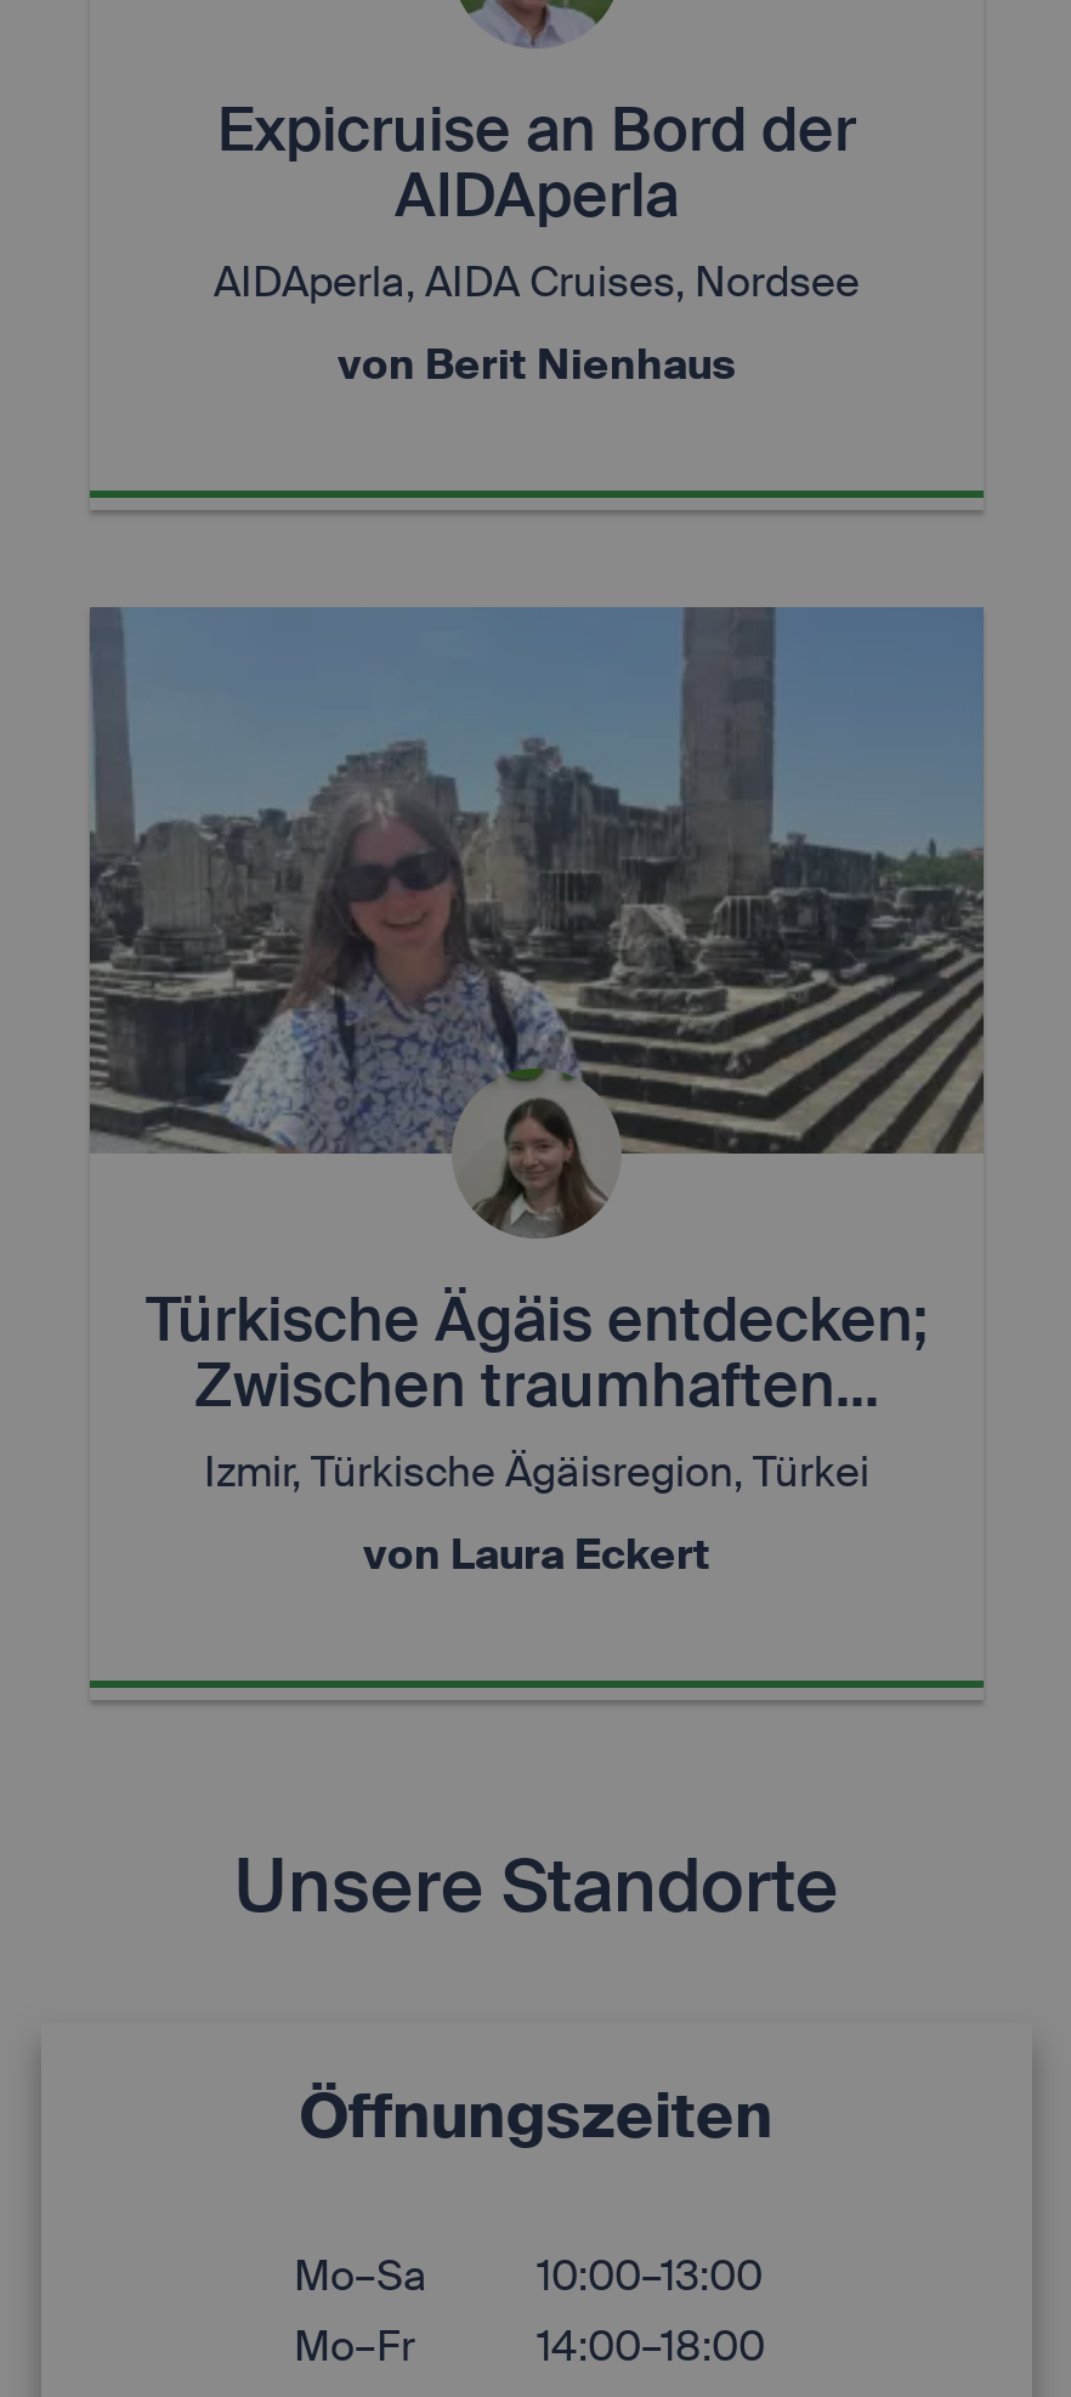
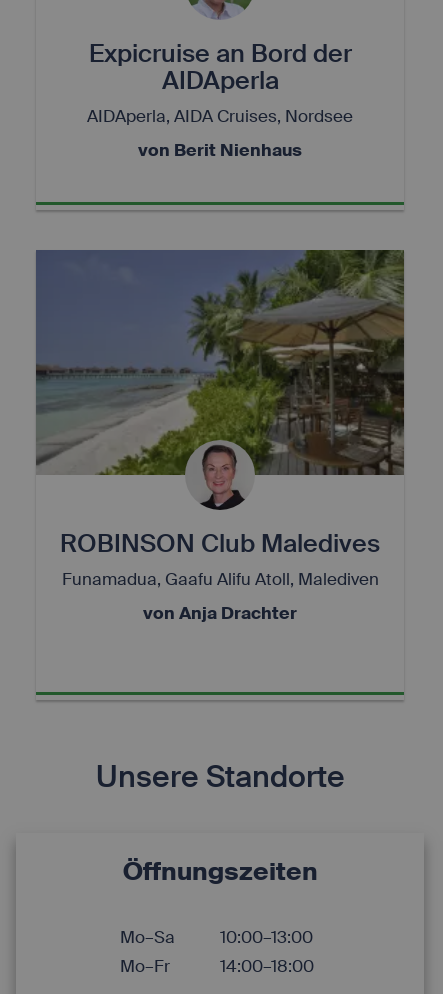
[87,605,986,1498] [image] | Türkische Ägäis entdecken; | Zwischen traumhaften... | Izmir, Türkische Ägäisregion, Türkei -> [36,249,405,590] [image] | ROBINSON Club Maledives | Funamadua, Gaafu Alifu Atoll, Malediven
[363,1528,710,1581] von Laura Eckert -> [143,602,297,624] von Anja Drachter

